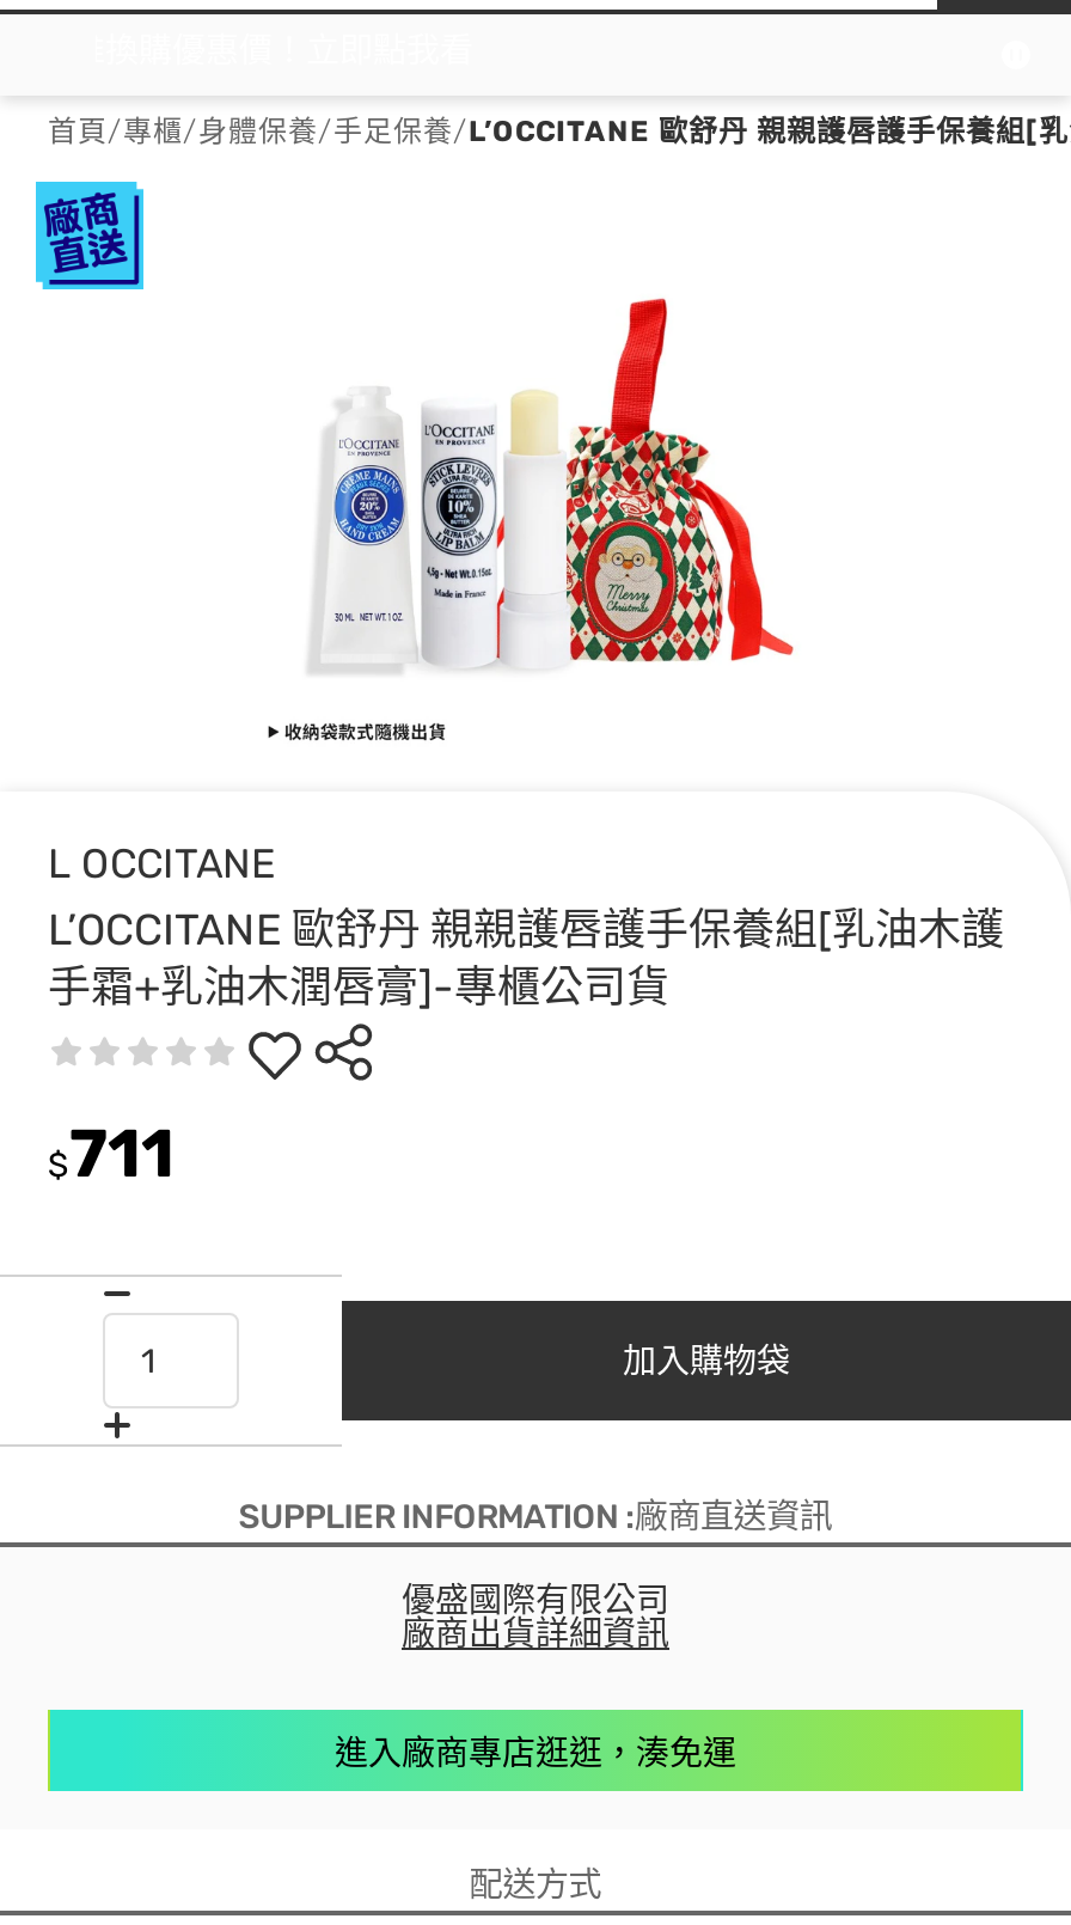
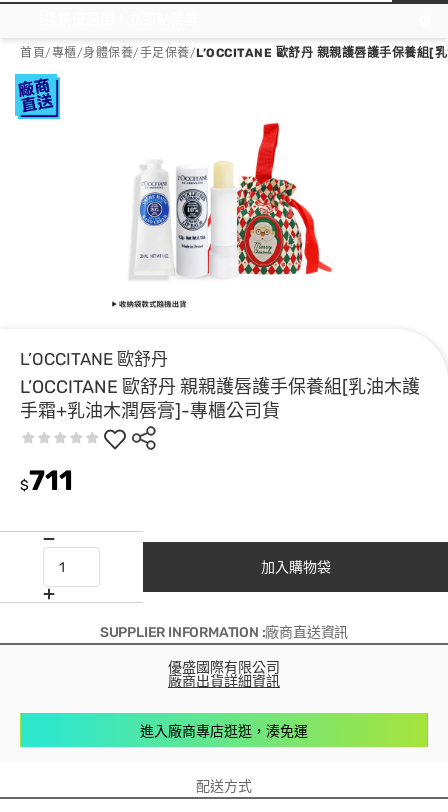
[48,839,275,887] L OCCITANE -> [20,349,168,369] L’OCCITANE 歐舒丹

